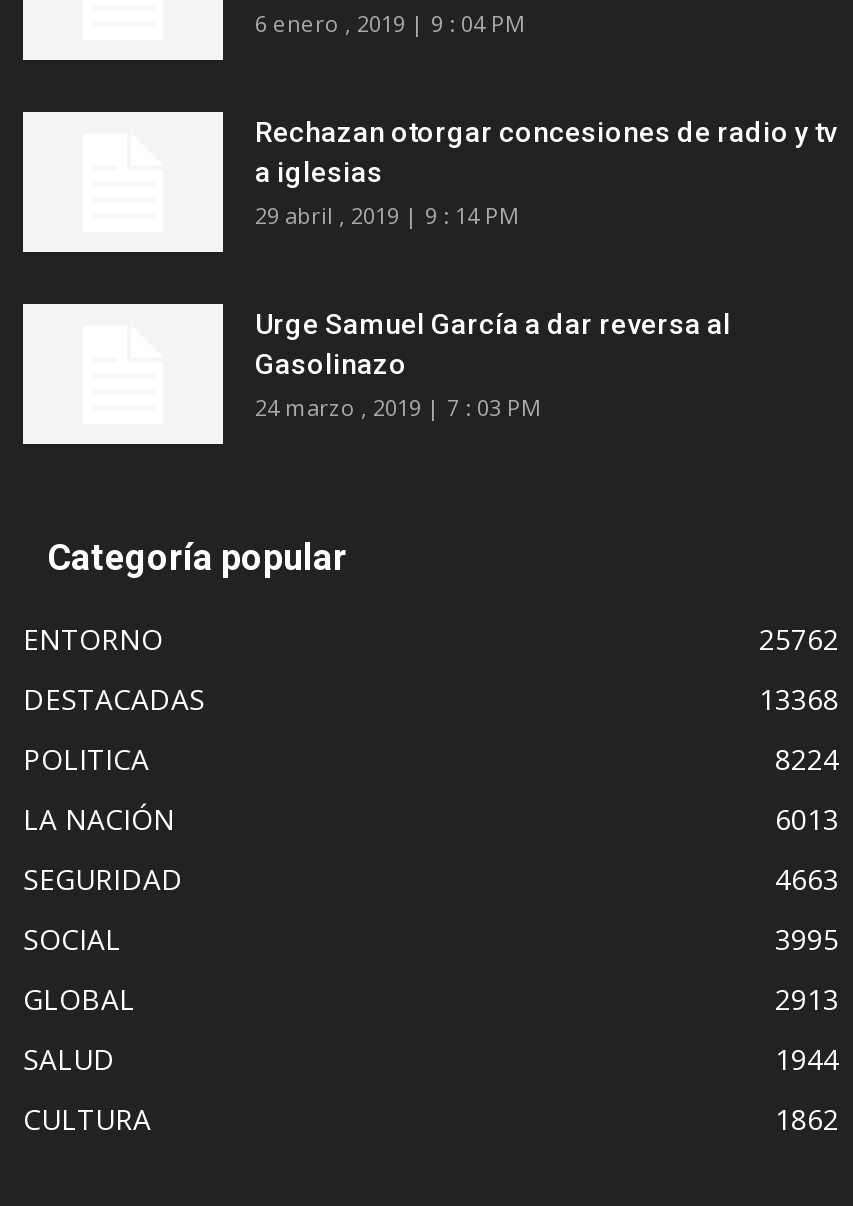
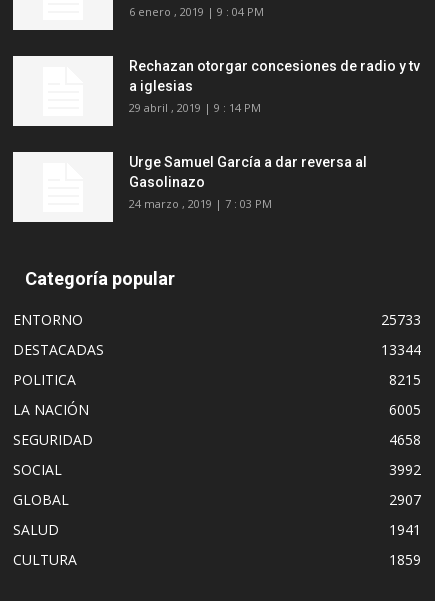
[759,619,839,657] 25762 -> [381,310,421,329] 25733
[759,679,839,717] 13368 -> [381,340,421,359] 13344
[775,739,839,777] 8224 -> [389,370,421,389] 8215
[775,799,839,837] 6013 -> [389,400,421,419] 6005
[775,859,839,897] 4663 -> [389,430,421,449] 4658
[775,919,839,957] 3995 -> [389,460,421,479] 3992
[775,979,839,1017] 2913 -> [389,490,421,509] 2907
[775,1039,839,1077] 1944 -> [389,520,421,539] 1941
[775,1099,839,1137] 1862 -> [389,550,421,569] 1859

